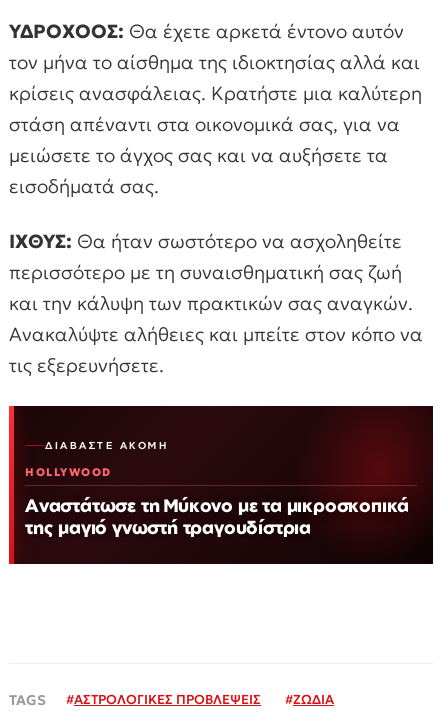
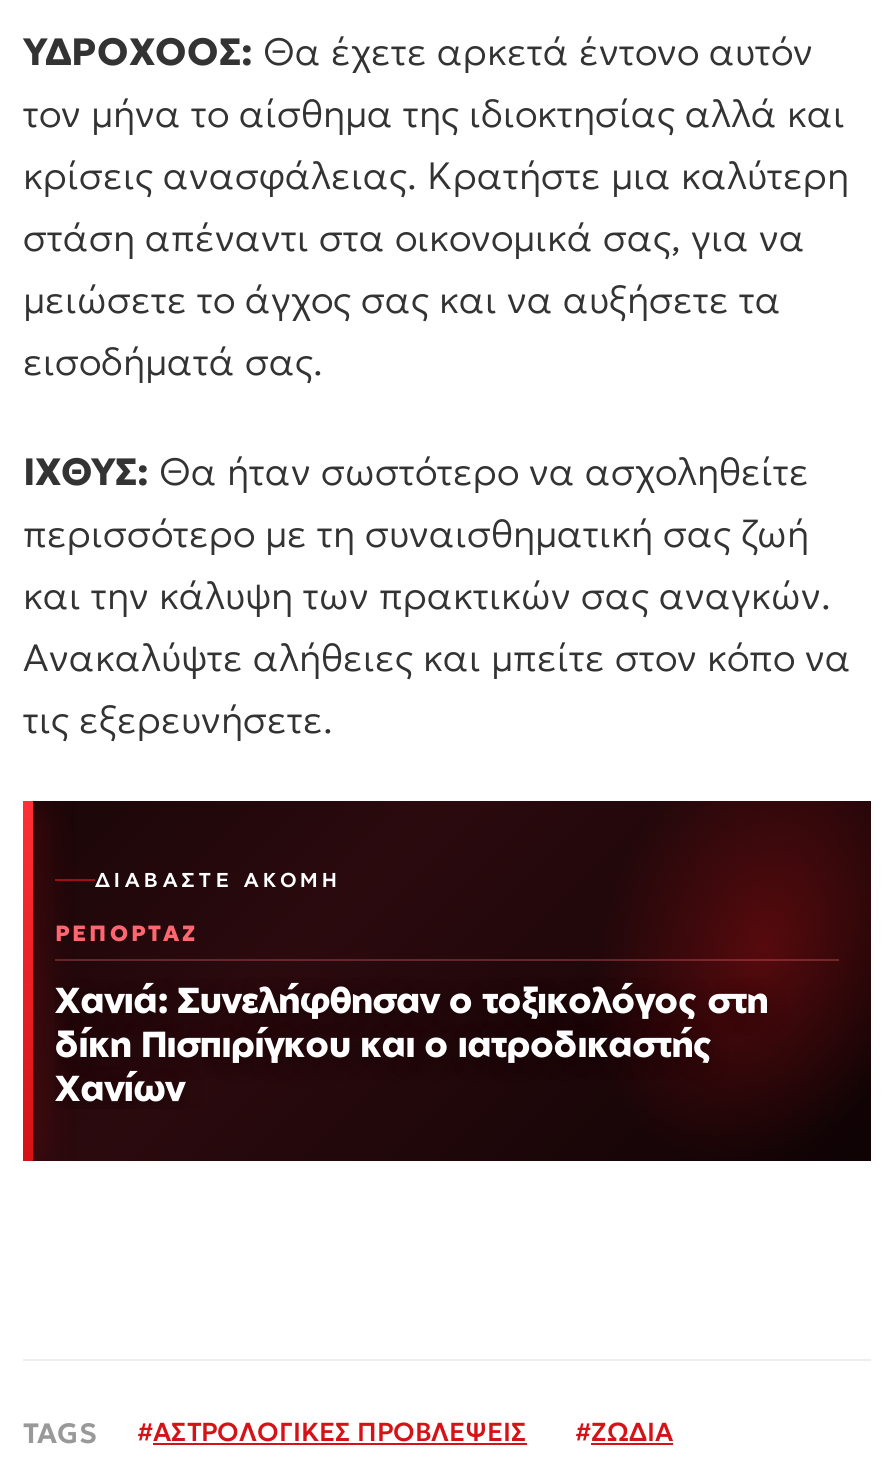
[25,465,111,479] HOLLYWOOD -> [55,920,199,948] ΡΕΠΟΡΤΑΖ
[25,494,409,538] Αναστάτωσε τη Μύκονο με τα μικροσκοπικά | της μαγιό γνωστή τραγουδίστρια -> [55,978,768,1110] Χανιά: Συνελήφθησαν ο τοξικολόγος στη | δίκη Πισπιρίγκου και ο ιατροδικαστής | Χανίων

